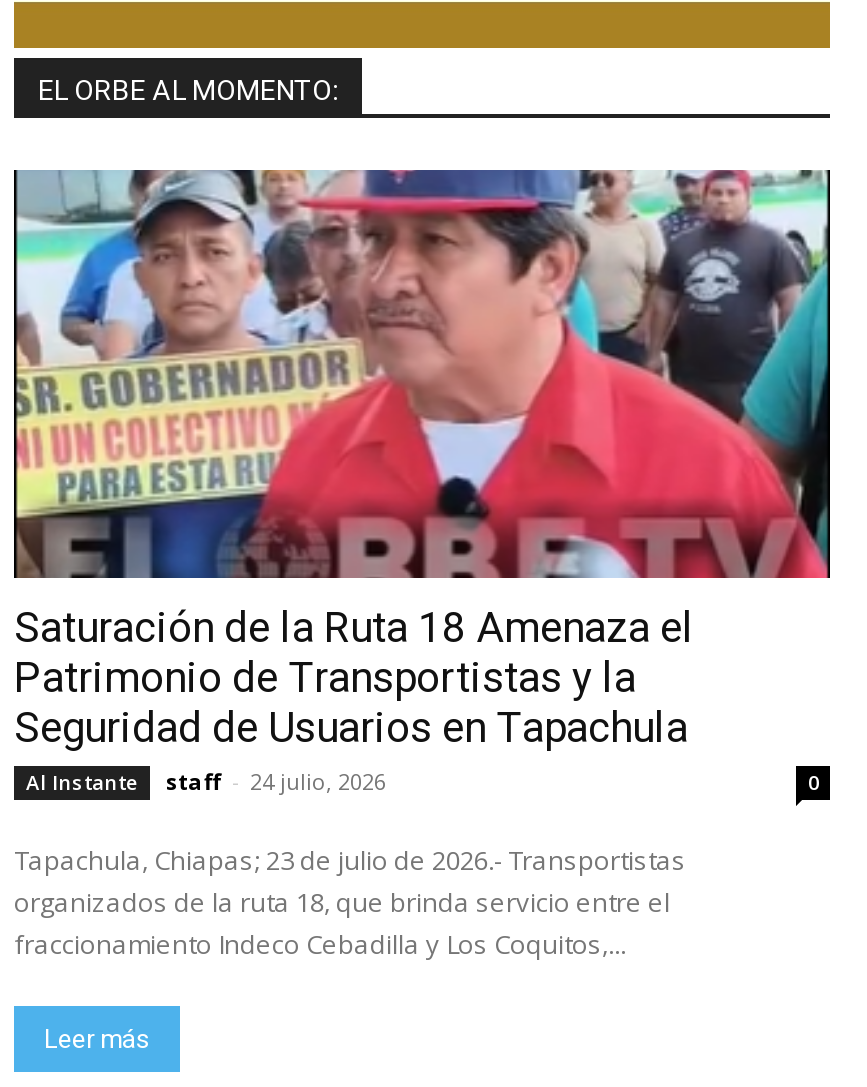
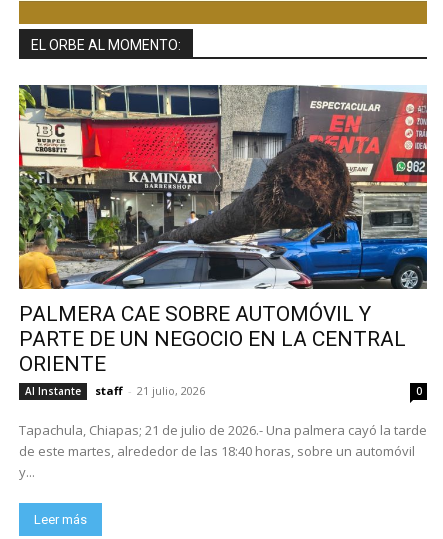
[12,168,832,752] [image] | Saturación de la Ruta 18 Amenaza el | Patrimonio de Transportistas y la | Seguridad de Usuarios en Tapachula -> [18,84,428,376] [image] | PALMERA CAE SOBRE AUTOMÓVIL Y | PARTE DE UN NEGOCIO EN LA CENTRAL | ORIENTE
[26,766,386,796] Al Instante staff - 24 julio, 2026 -> [25,383,205,398] Al Instante staff - 21 julio, 2026
[14,842,686,962] Tapachula, Chiapas; 23 de julio de 2026.- Transportistas | organizados de la ruta 18, que brinda servicio entre el | fraccionamiento Indeco Cebadilla y Los Coquitos,... -> [19,421,427,481] Tapachula, Chiapas; 21 de julio de 2026.- Una palmera cayó la tarde | de este martes, alrededor de las 18:40 horas, sobre un automóvil | y...

